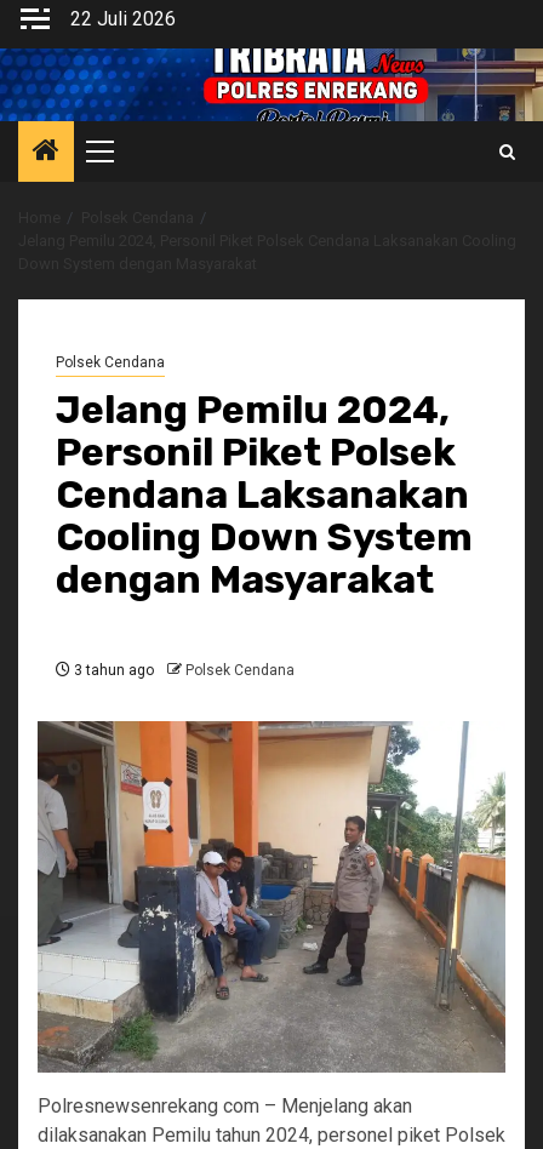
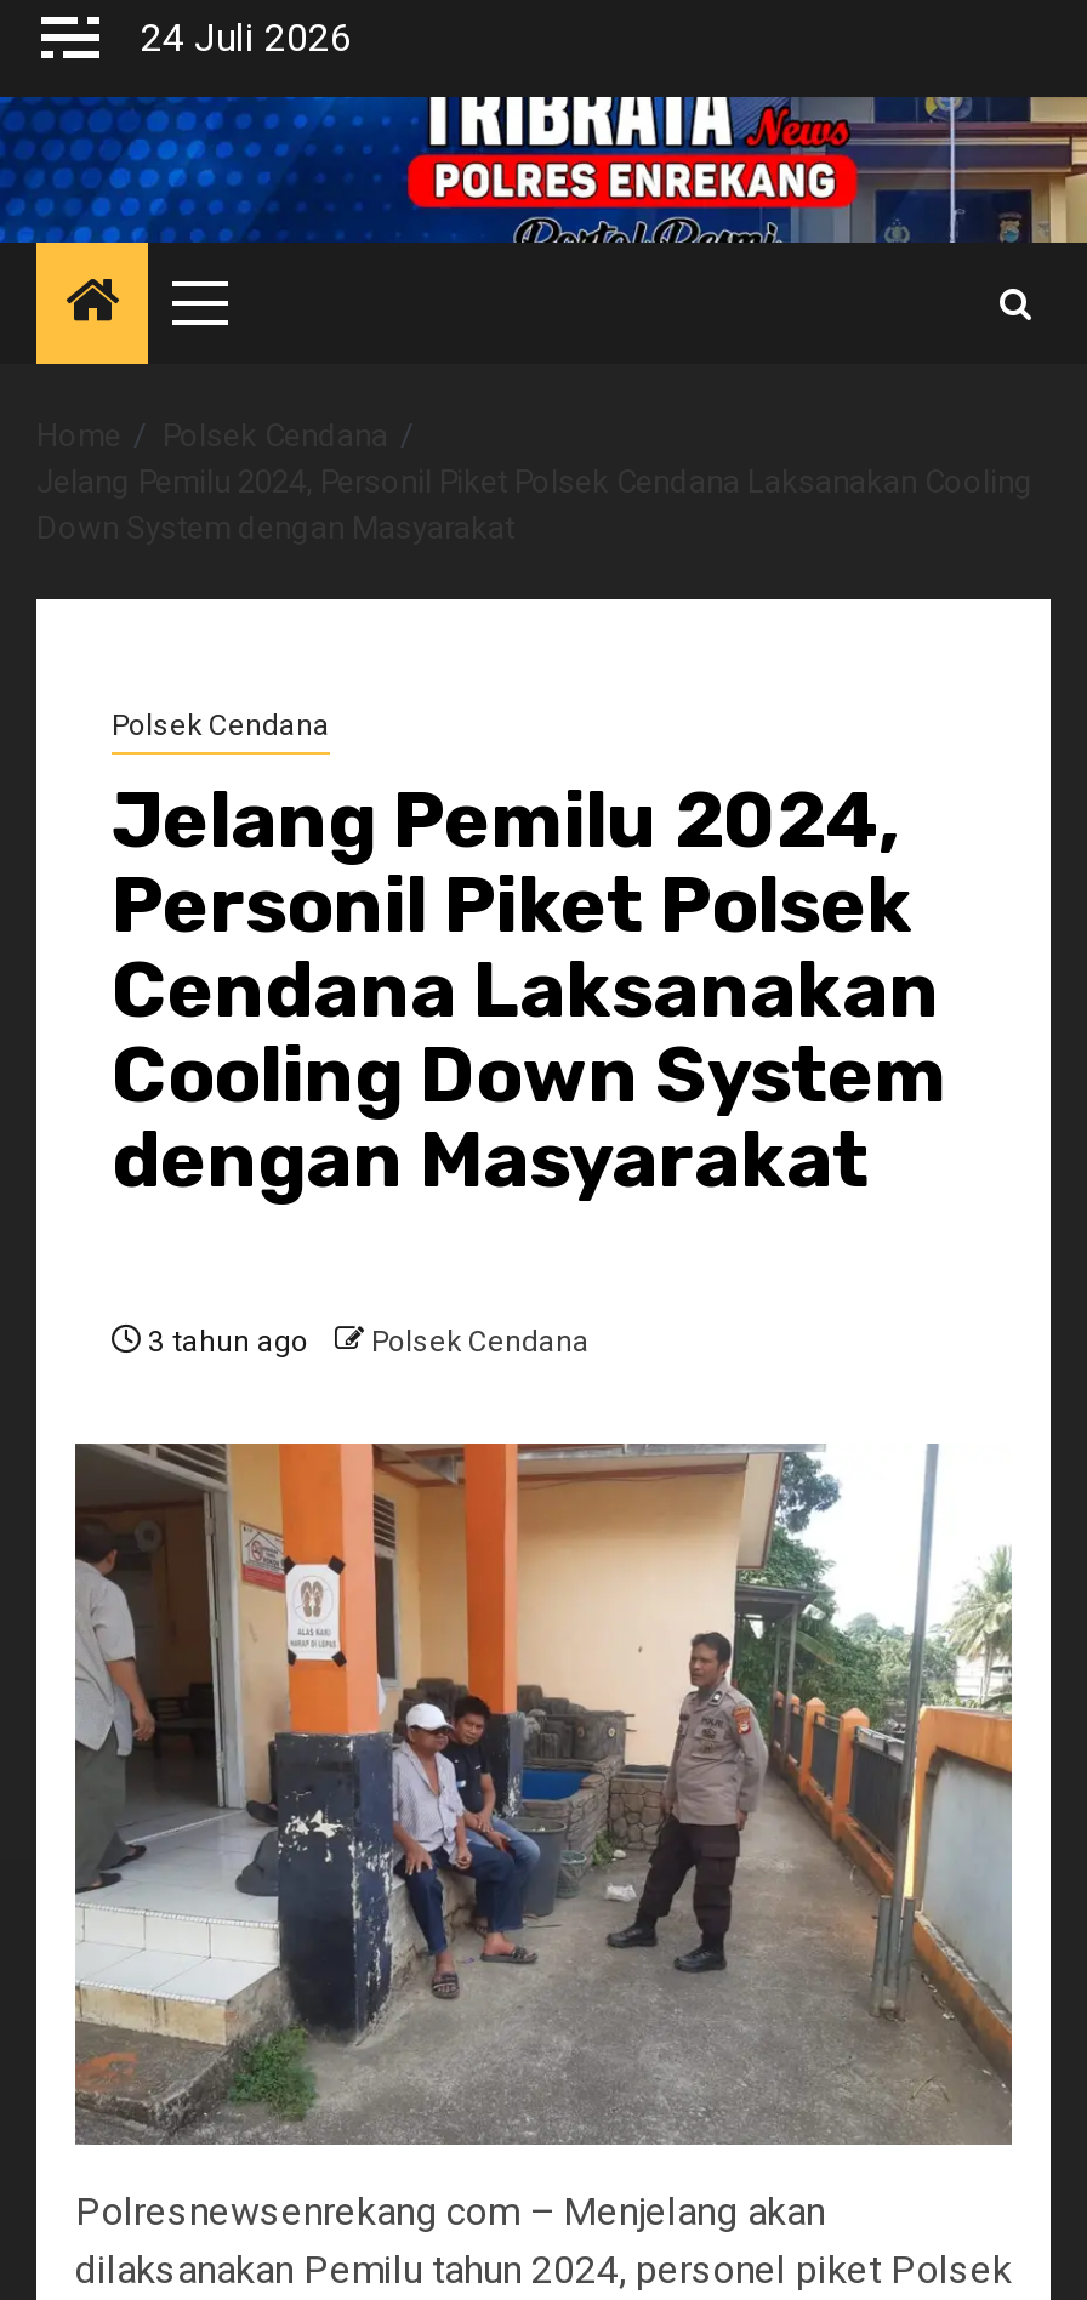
[70,7,176,30] 22 Juli 2026 -> [141,15,352,61] 24 Juli 2026

